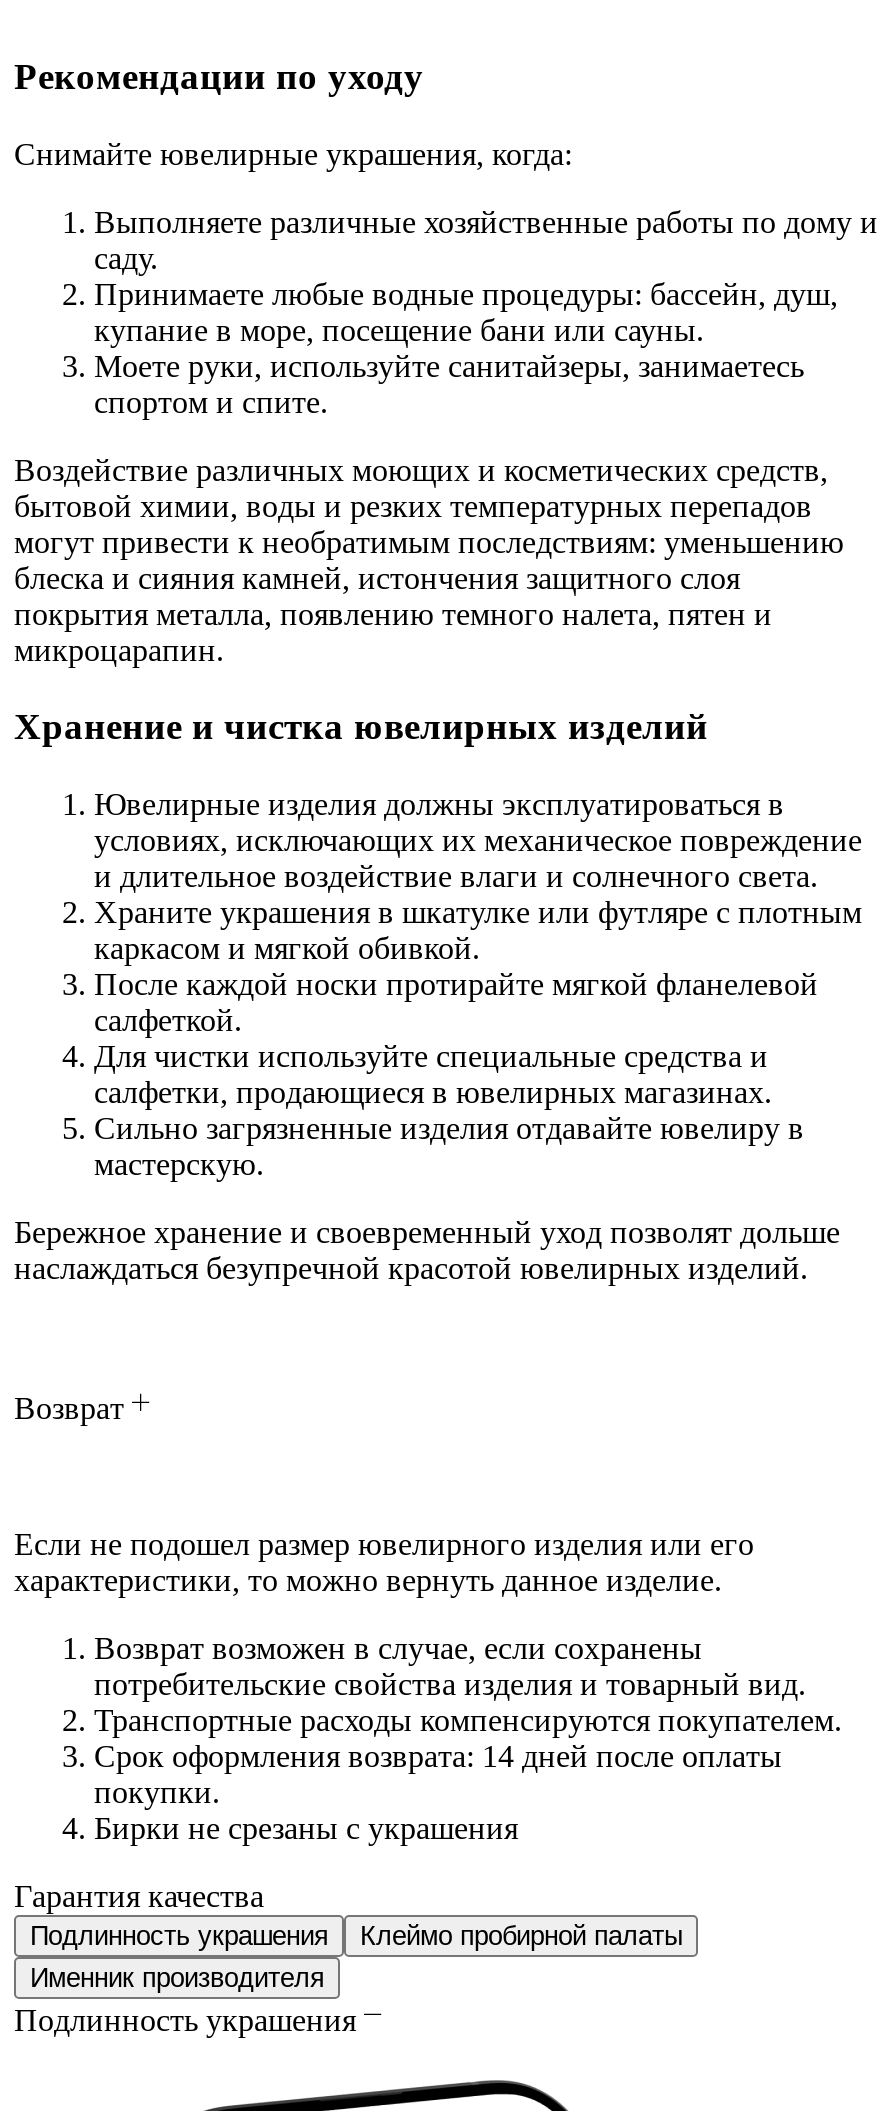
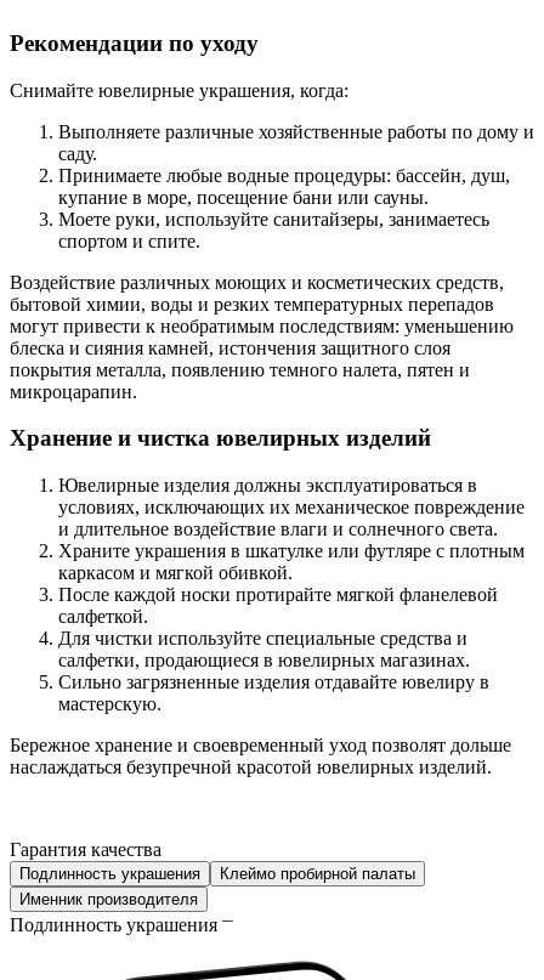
[14,1391,124,1425] Возврат -> none
[14,1527,842,1845] Если не подошел размер ювелирного изделия или его | характеристики, то можно вернуть данное изделие. | Возврат возможен в случае, если сохранены | потребительские свойства изделия и товарный вид. | Транспортные расходы компенсируются покупателем. | Срок оформления возврата: 14 дней после оплаты | покупки. | Бирки не срезаны с украшения -> none

